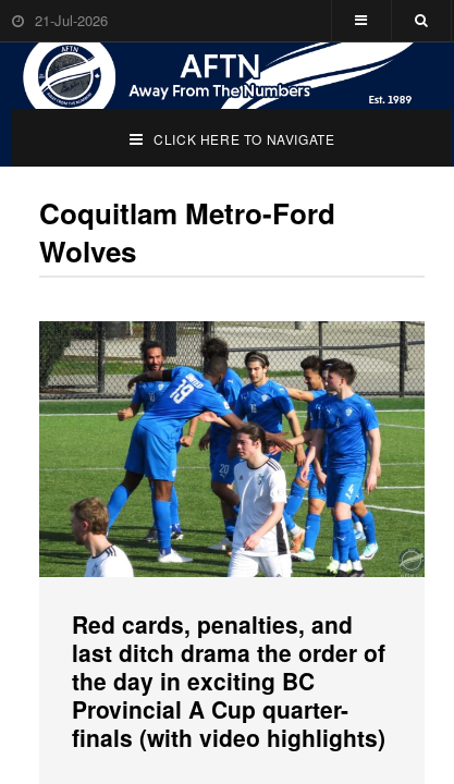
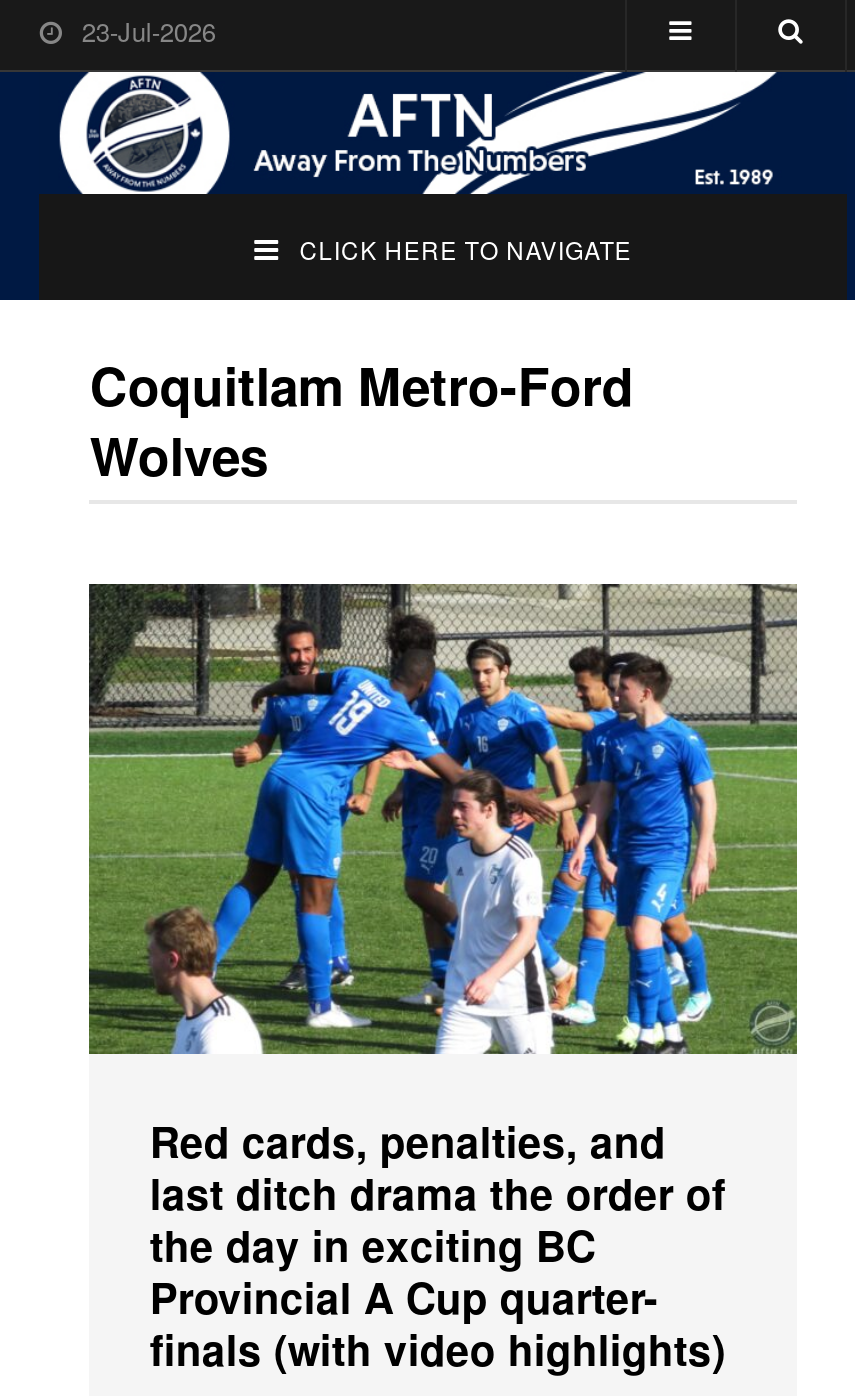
[35,10,108,30] 21-Jul-2026 -> [82,12,216,50] 23-Jul-2026

